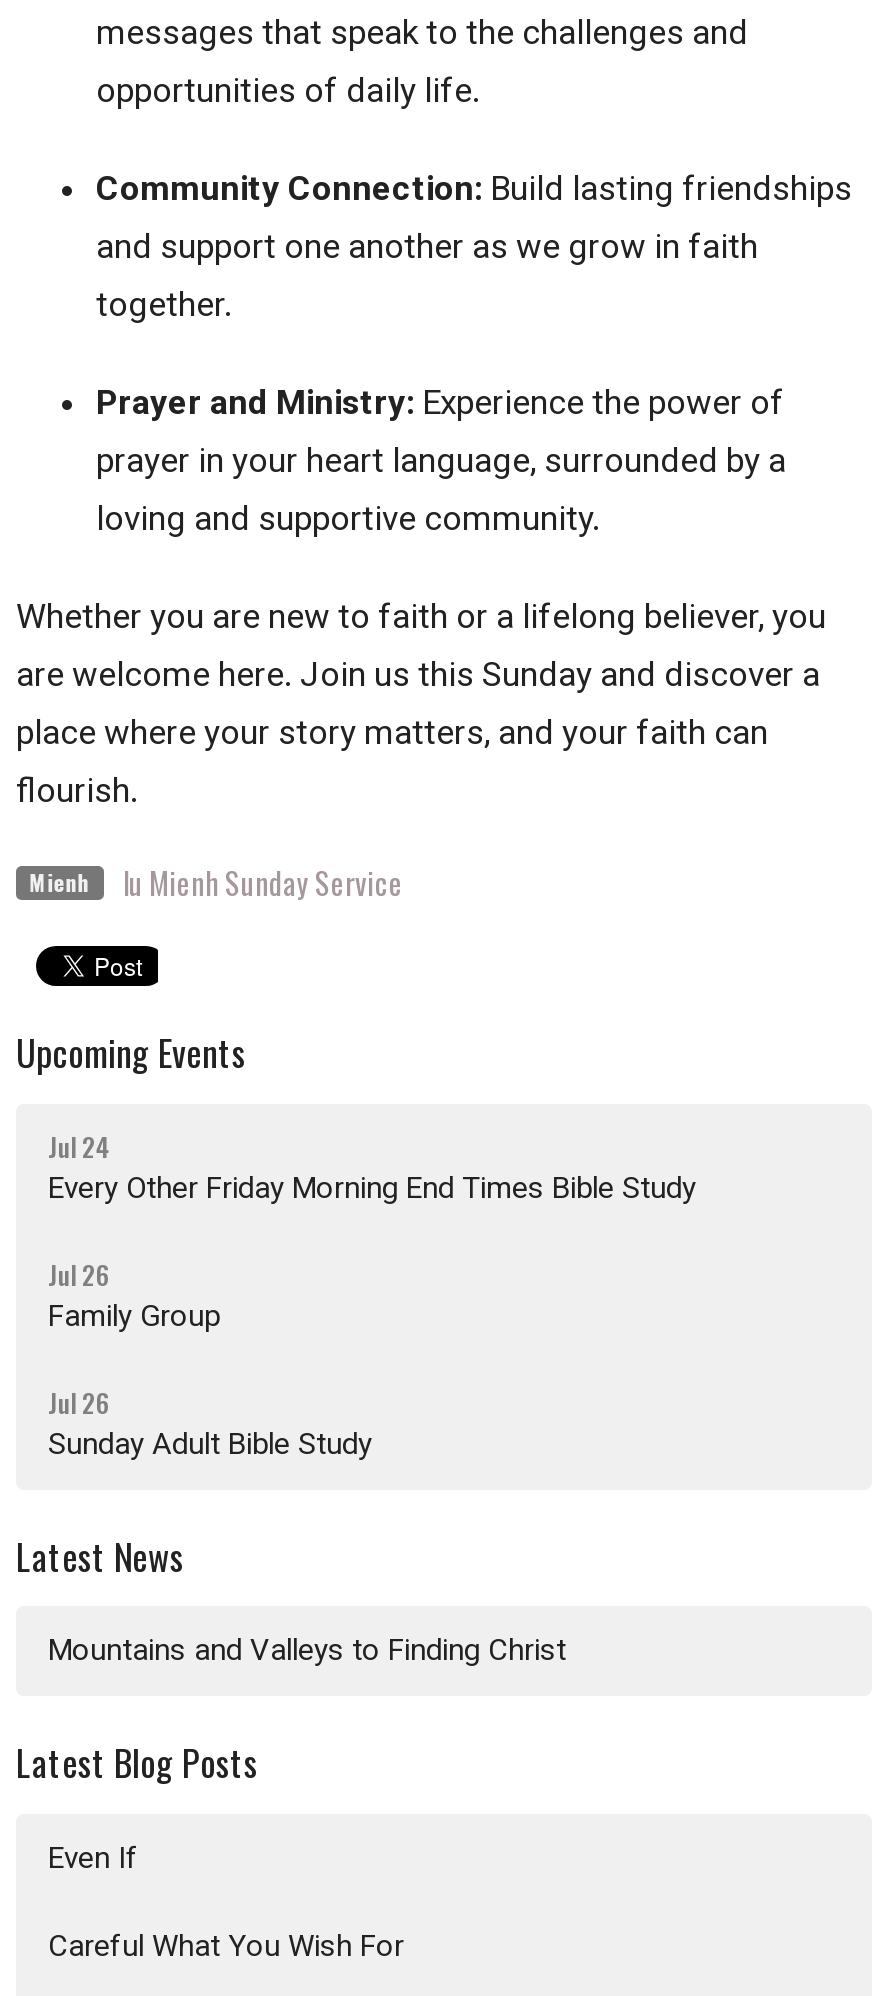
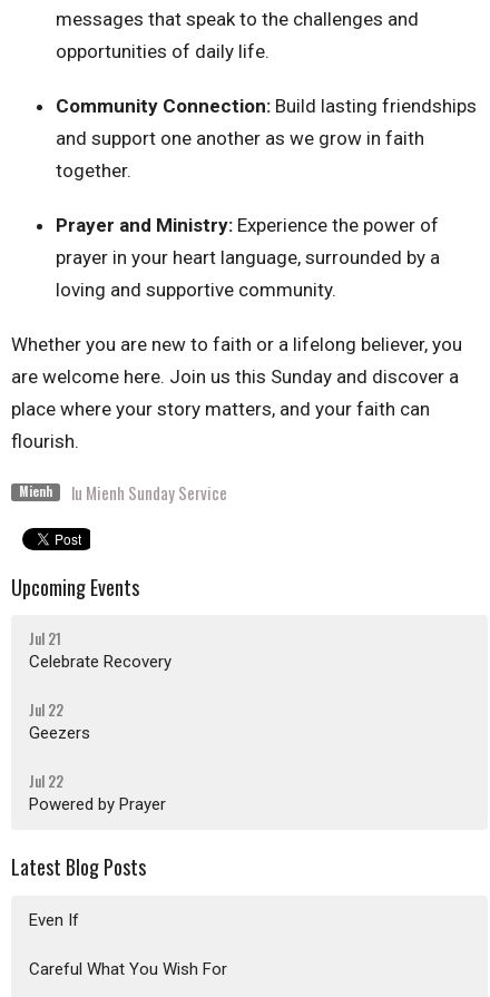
[16,1126,696,1669] Jul 24 | Every Other Friday Morning End Times Bible Study | Jul 26 | Family Group | Jul 26 | Sunday Adult Bible Study | Latest News | Mountains and Valleys to Finding Christ -> [29,627,171,814] Jul 21 | Celebrate Recovery | Jul 22 | Geezers | Jul 22 | Powered by Prayer

